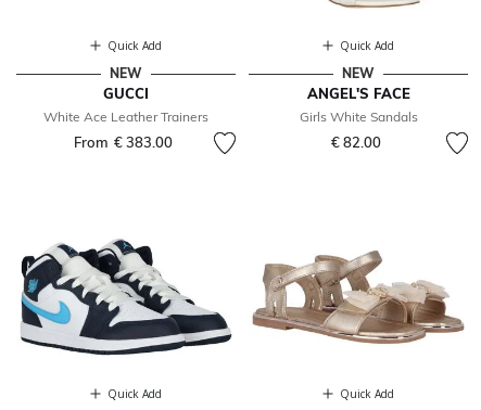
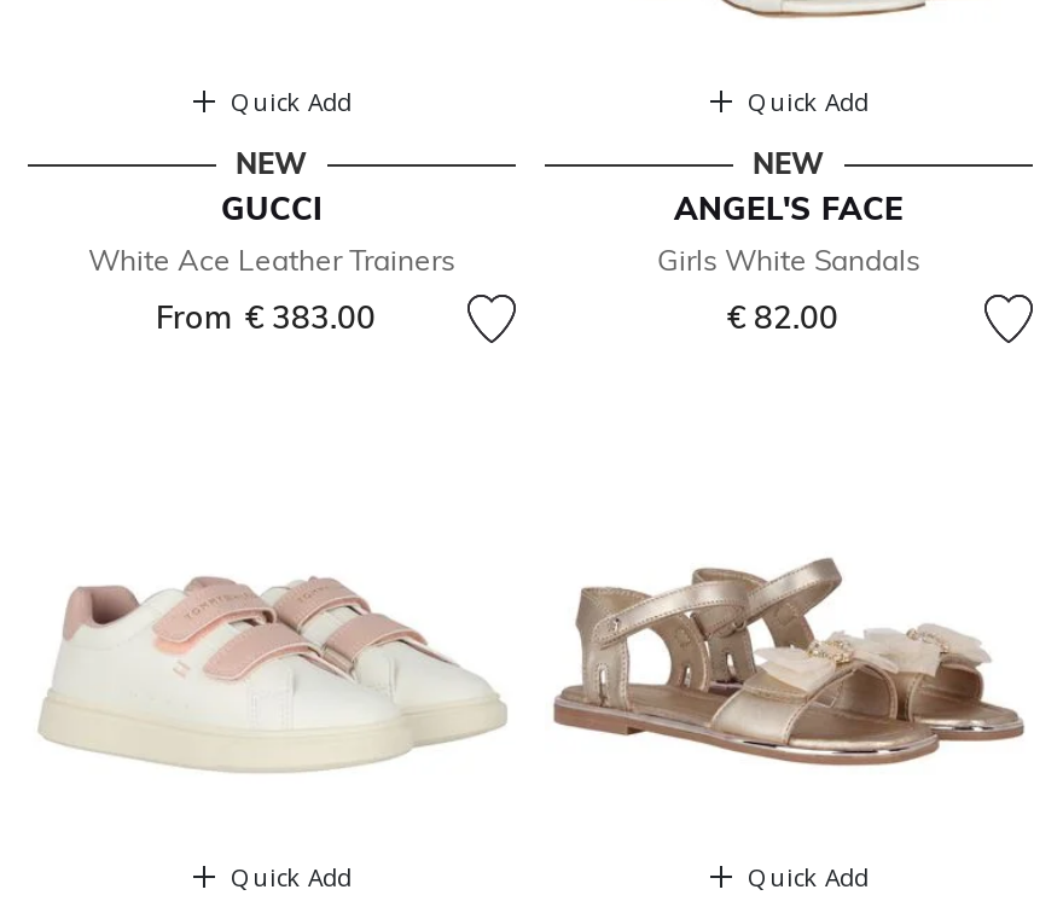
[20,239,232,356] [image] -> [37,531,509,792] [image]

